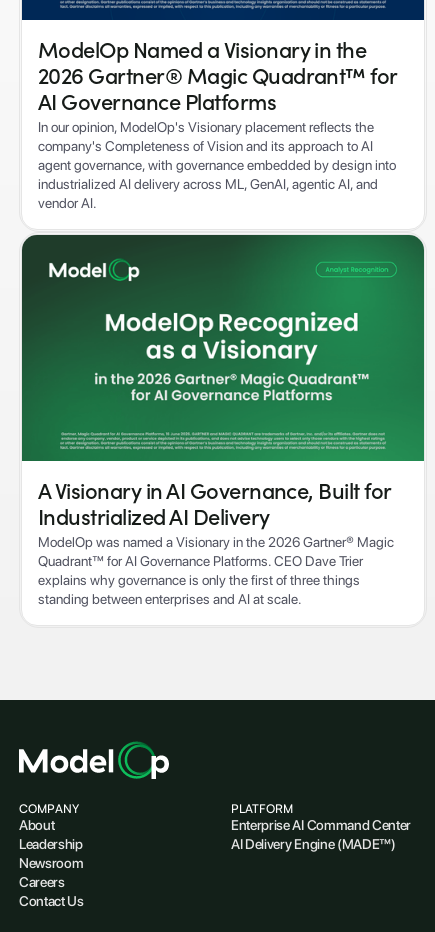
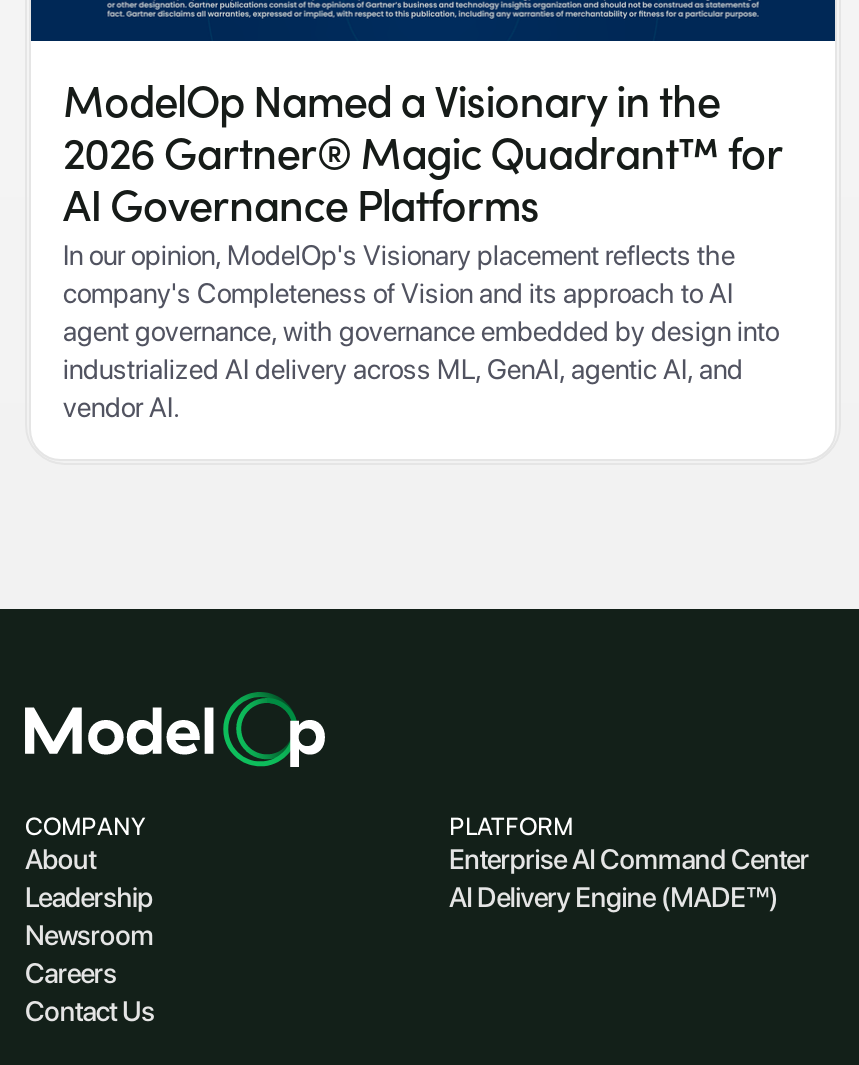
[21,234,425,607] [image] | A Visionary in AI Governance, Built for | Industrialized AI Delivery | ModelOp was named a Visionary in the 2026 Gartner® Magic | Quadrant™ for AI Governance Platforms. CEO Dave Trier | explains why governance is only the first of three things | standing between enterprises and AI at scale. -> none

